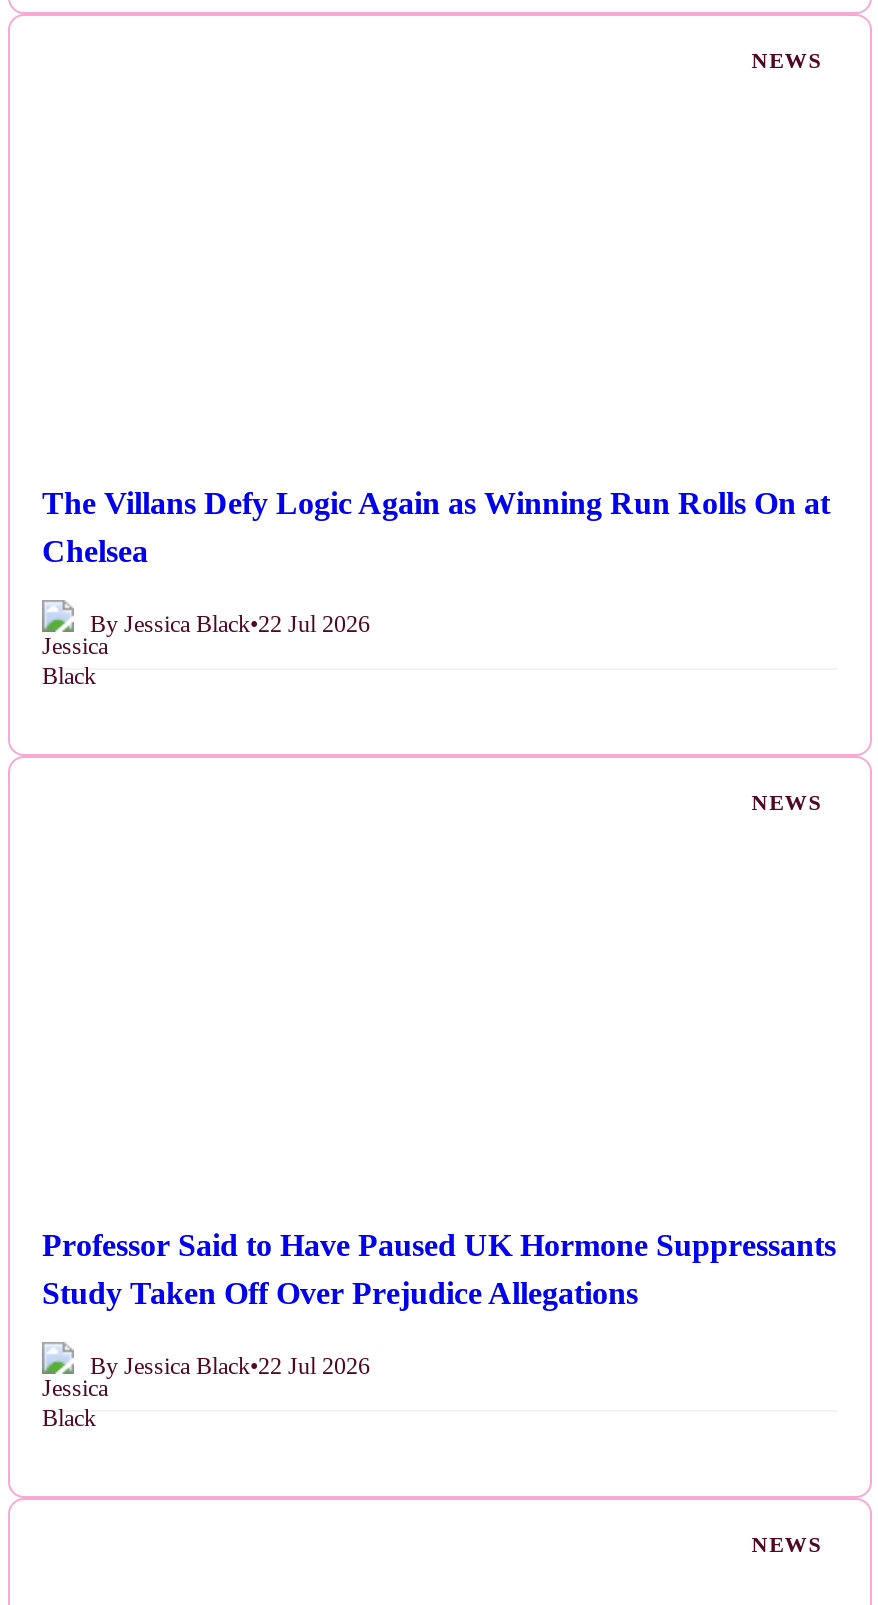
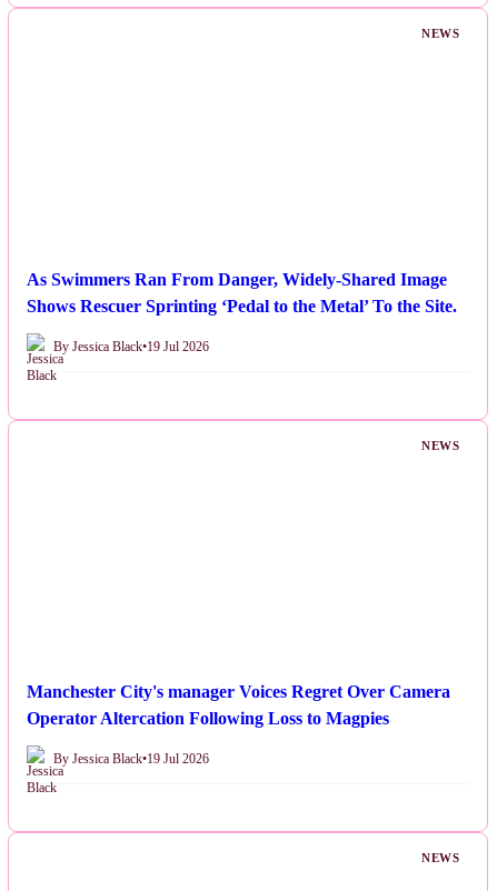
[42,486,830,568] The Villans Defy Logic Again as Winning Run Rolls On at | Chelsea -> [27,270,457,316] As Swimmers Ran From Danger, Widely-Shared Image | Shows Rescuer Sprinting ‘Pedal to the Metal’ To the Site.
[90,609,370,637] By Jessica Black•22 Jul 2026 -> [53,338,209,354] By Jessica Black•19 Jul 2026
[42,1228,836,1310] Professor Said to Have Paused UK Hormone Suppressants | Study Taken Off Over Prejudice Allegations -> [27,682,450,728] Manchester City's manager Voices Regret Over Camera | Operator Altercation Following Loss to Magpies
[90,1351,370,1379] By Jessica Black•22 Jul 2026 -> [53,751,209,766] By Jessica Black•19 Jul 2026

